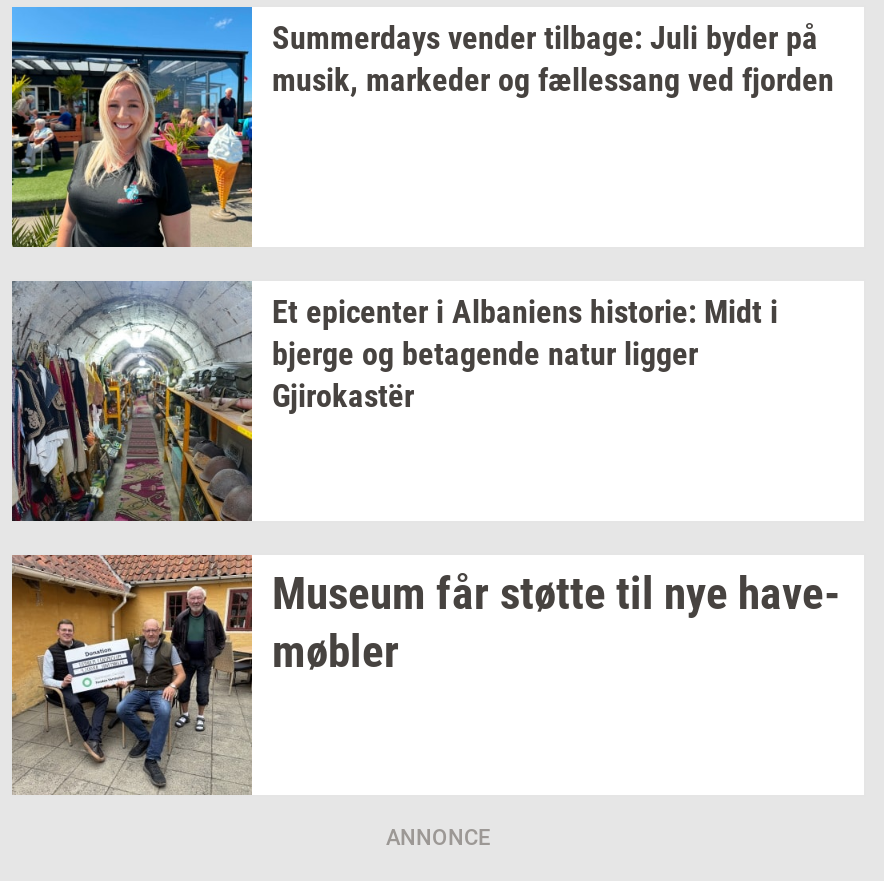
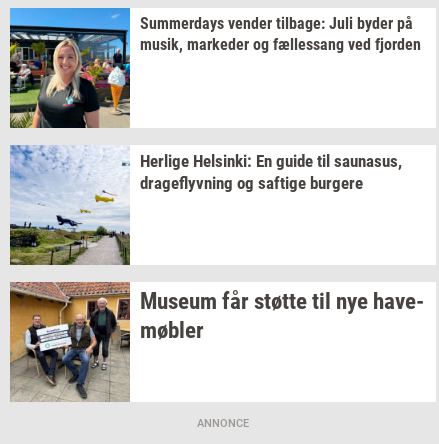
[10,281,778,521] [image] | Et epicenter i Albaniens historie: Midt i | bjerge og betagende natur ligger | Gjirokastër -> [10,145,402,265] [image] | Herlige Helsinki: En guide til saunasus, | drageflyvning og saftige burgere

